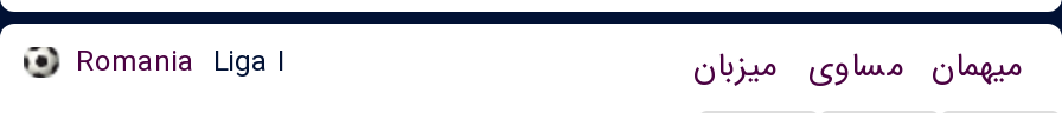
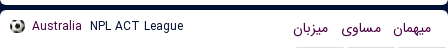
[76,40,284,85] Romania Liga I -> [32,17,183,36] Australia NPL ACT League

